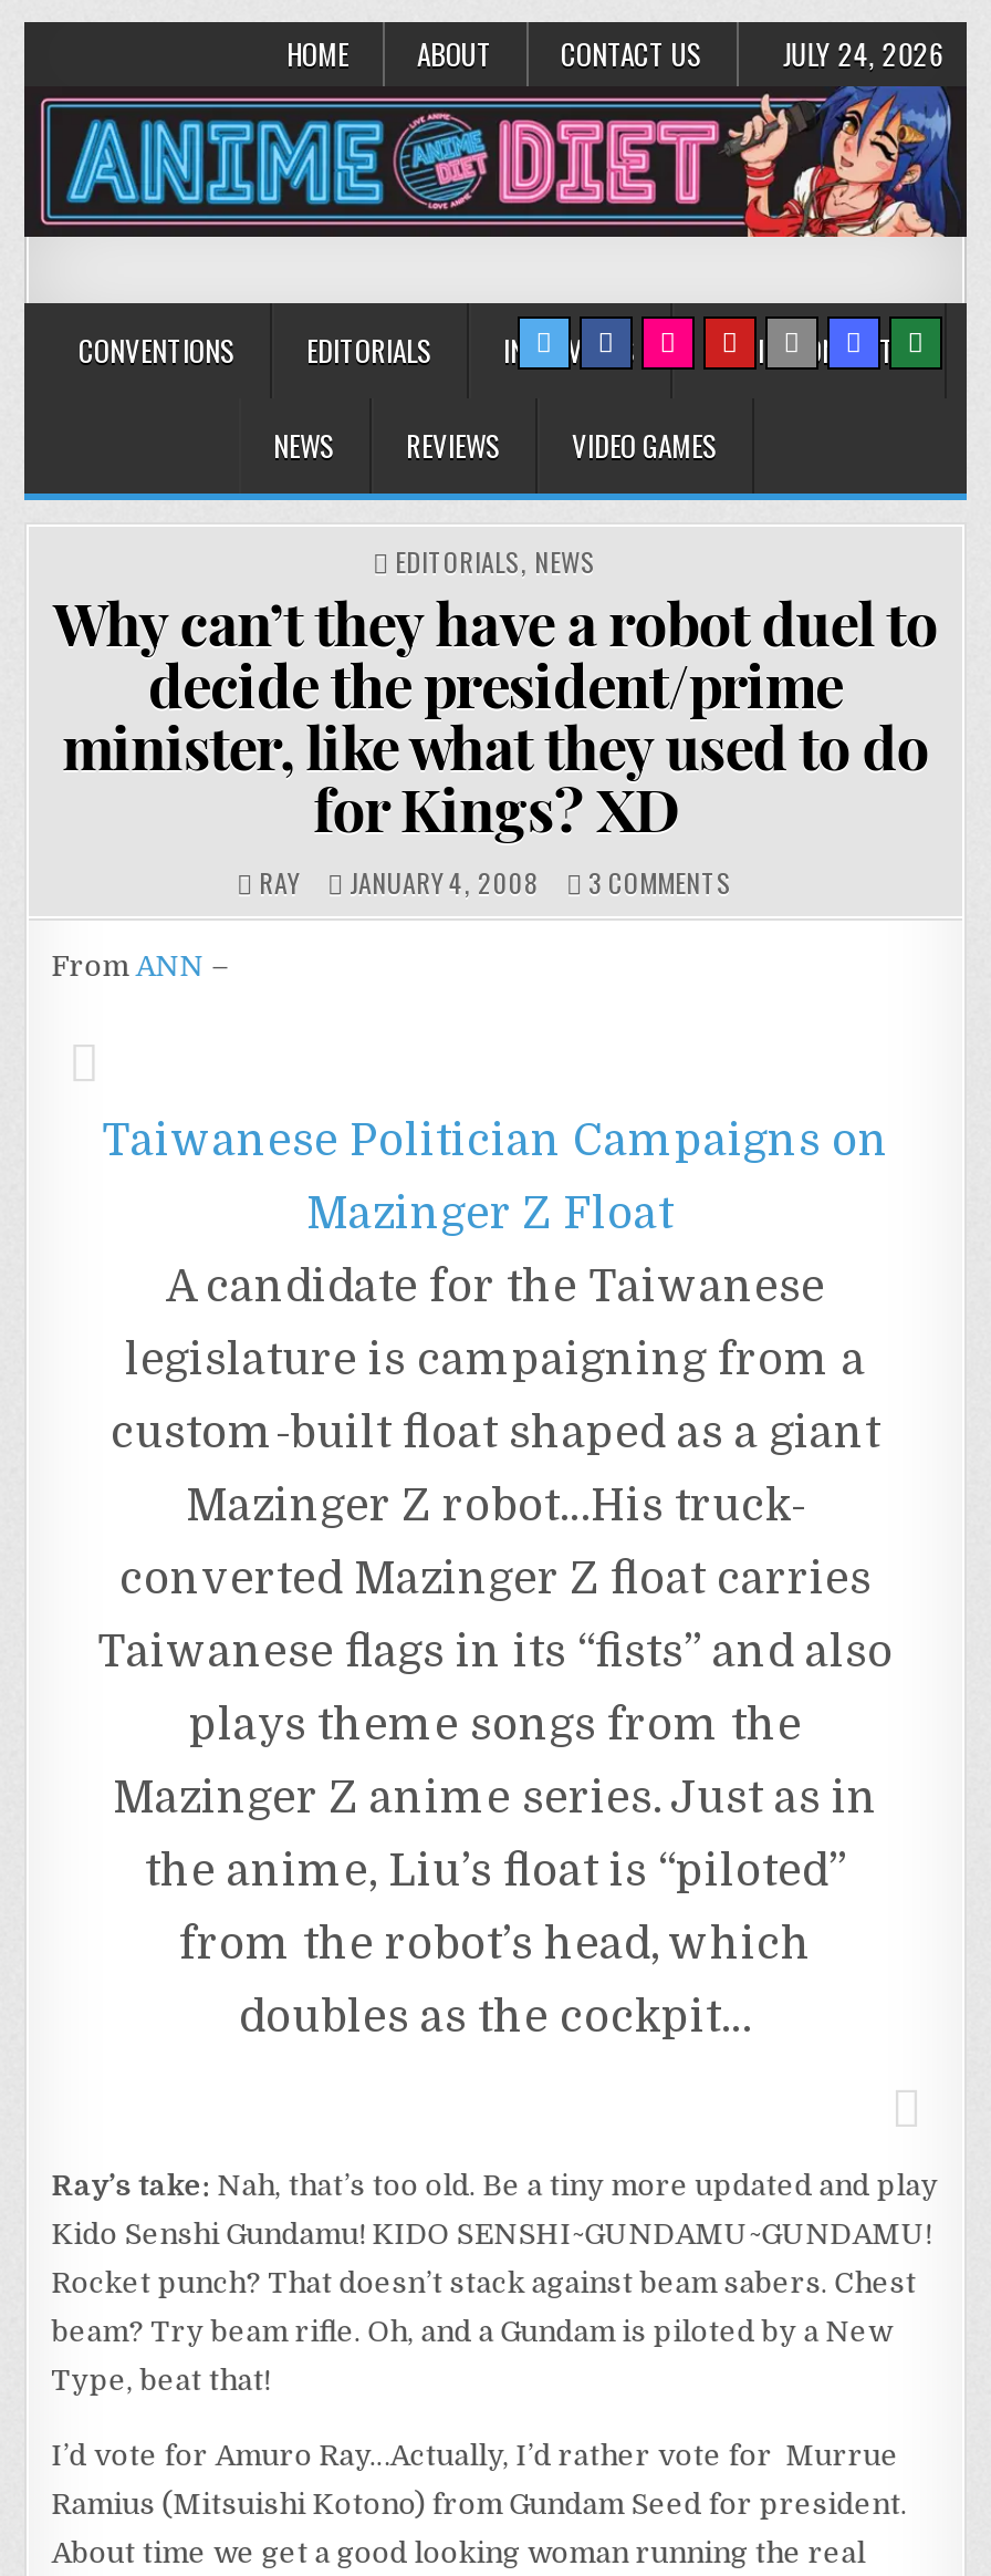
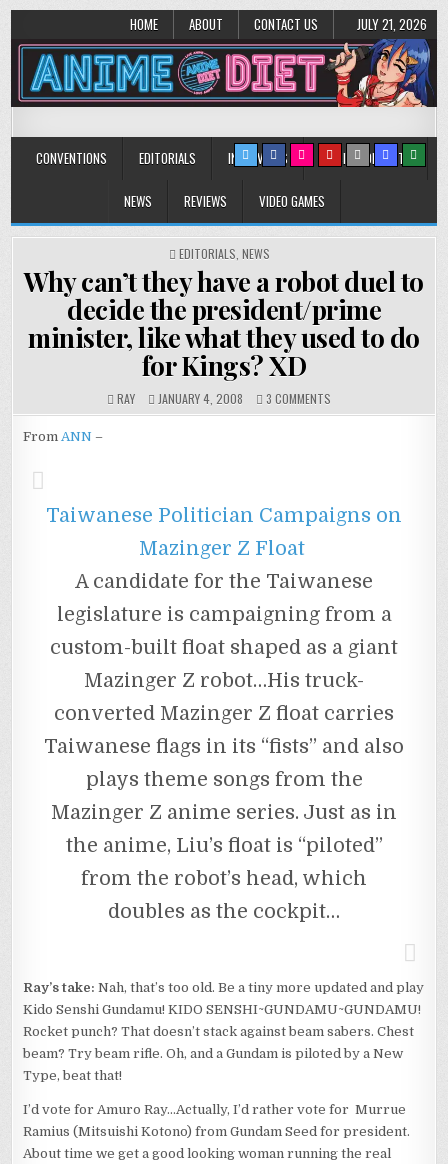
[286,31,944,75] HOME ABOUT CONTACT US JULY 24, 2026 -> [129,14,427,34] HOME ABOUT CONTACT US JULY 21, 2026

